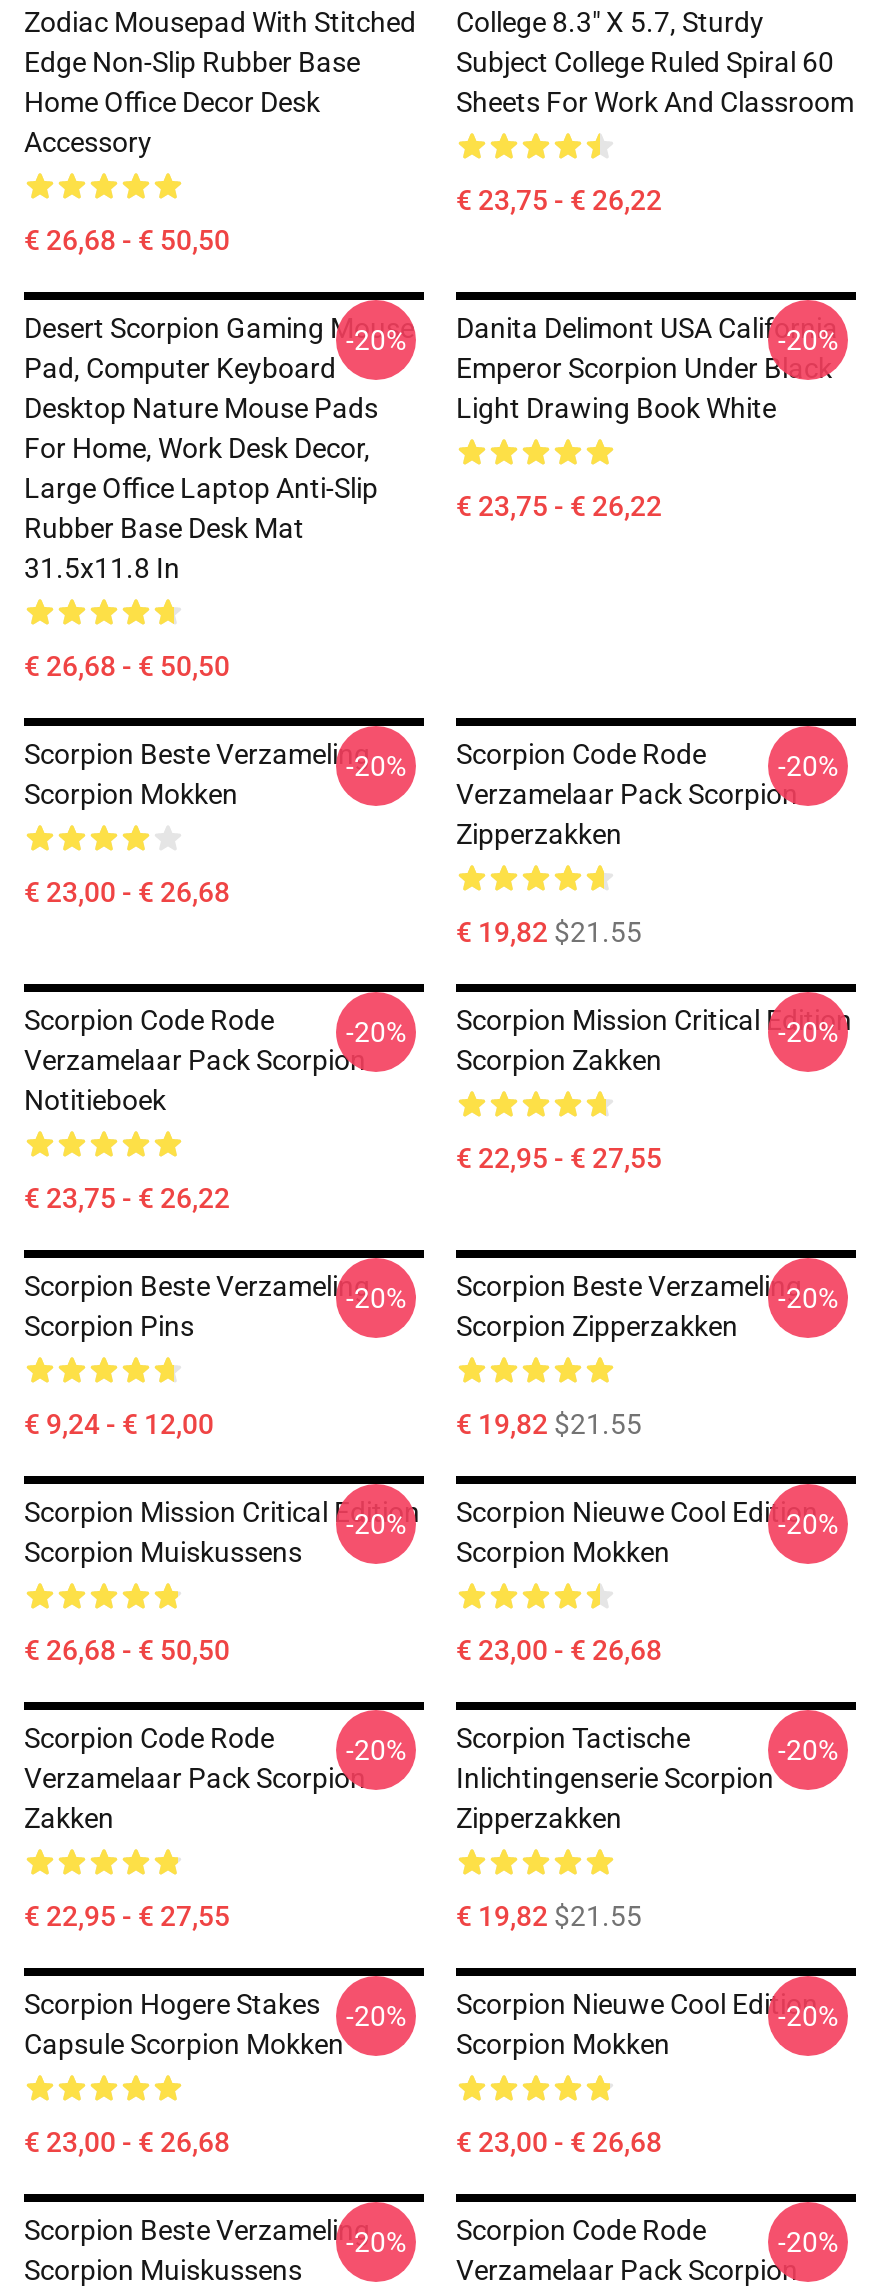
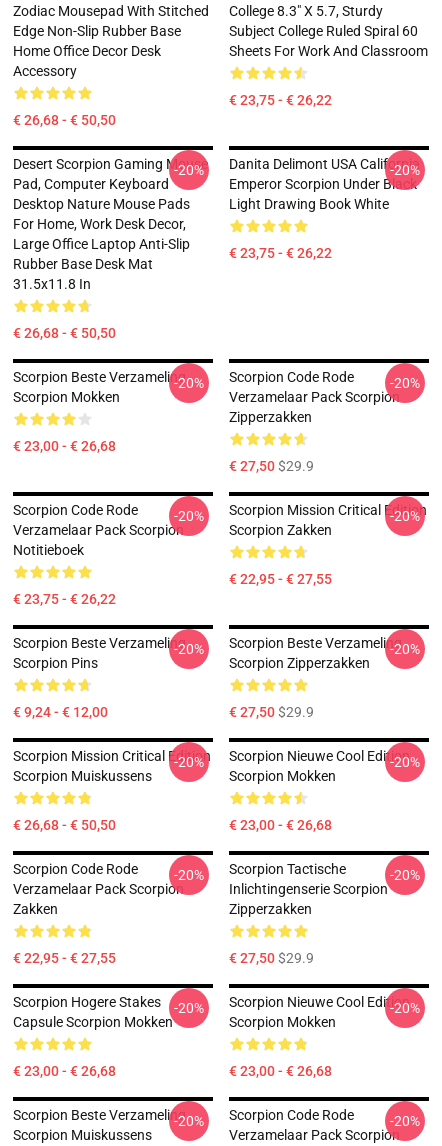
[456,916,642,948] € 19,82 $21.55 -> [229,458,314,474] € 27,50 $29.9
[456,1408,642,1440] € 19,82 $21.55 -> [229,704,314,720] € 27,50 $29.9
[456,1900,642,1932] € 19,82 $21.55 -> [229,950,314,966] € 27,50 $29.9

